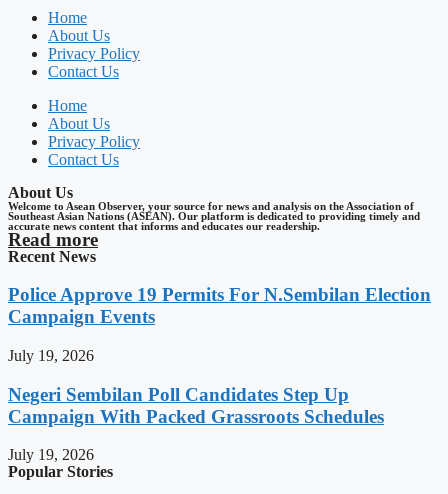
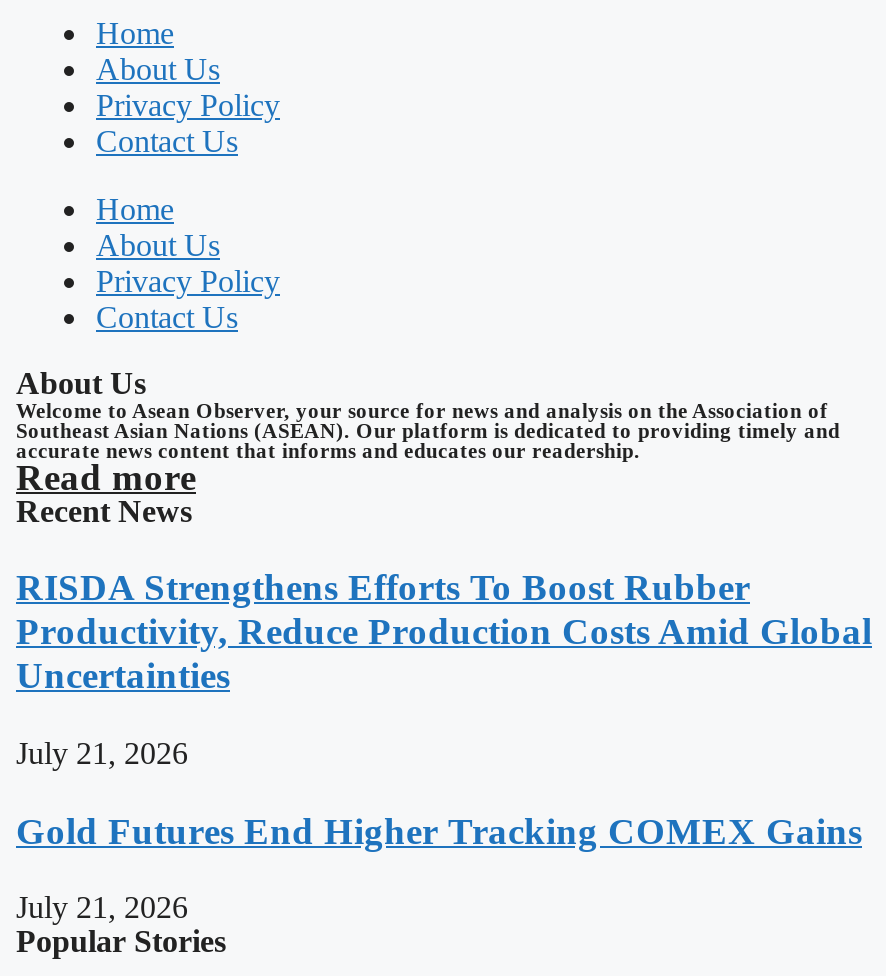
[8,284,431,327] Police Approve 19 Permits For N.Sembilan Election | Campaign Events -> [16,566,872,696] RISDA Strengthens Efforts To Boost Rubber | Productivity, Reduce Production Costs Amid Global | Uncertainties
[8,347,94,364] July 19, 2026 -> [16,736,188,770] July 21, 2026
[8,384,384,427] Negeri Sembilan Poll Candidates Step Up | Campaign With Packed Grassroots Schedules -> [16,809,862,851] Gold Futures End Higher Tracking COMEX Gains
[8,446,94,463] July 19, 2026 -> [16,891,188,925] July 21, 2026

